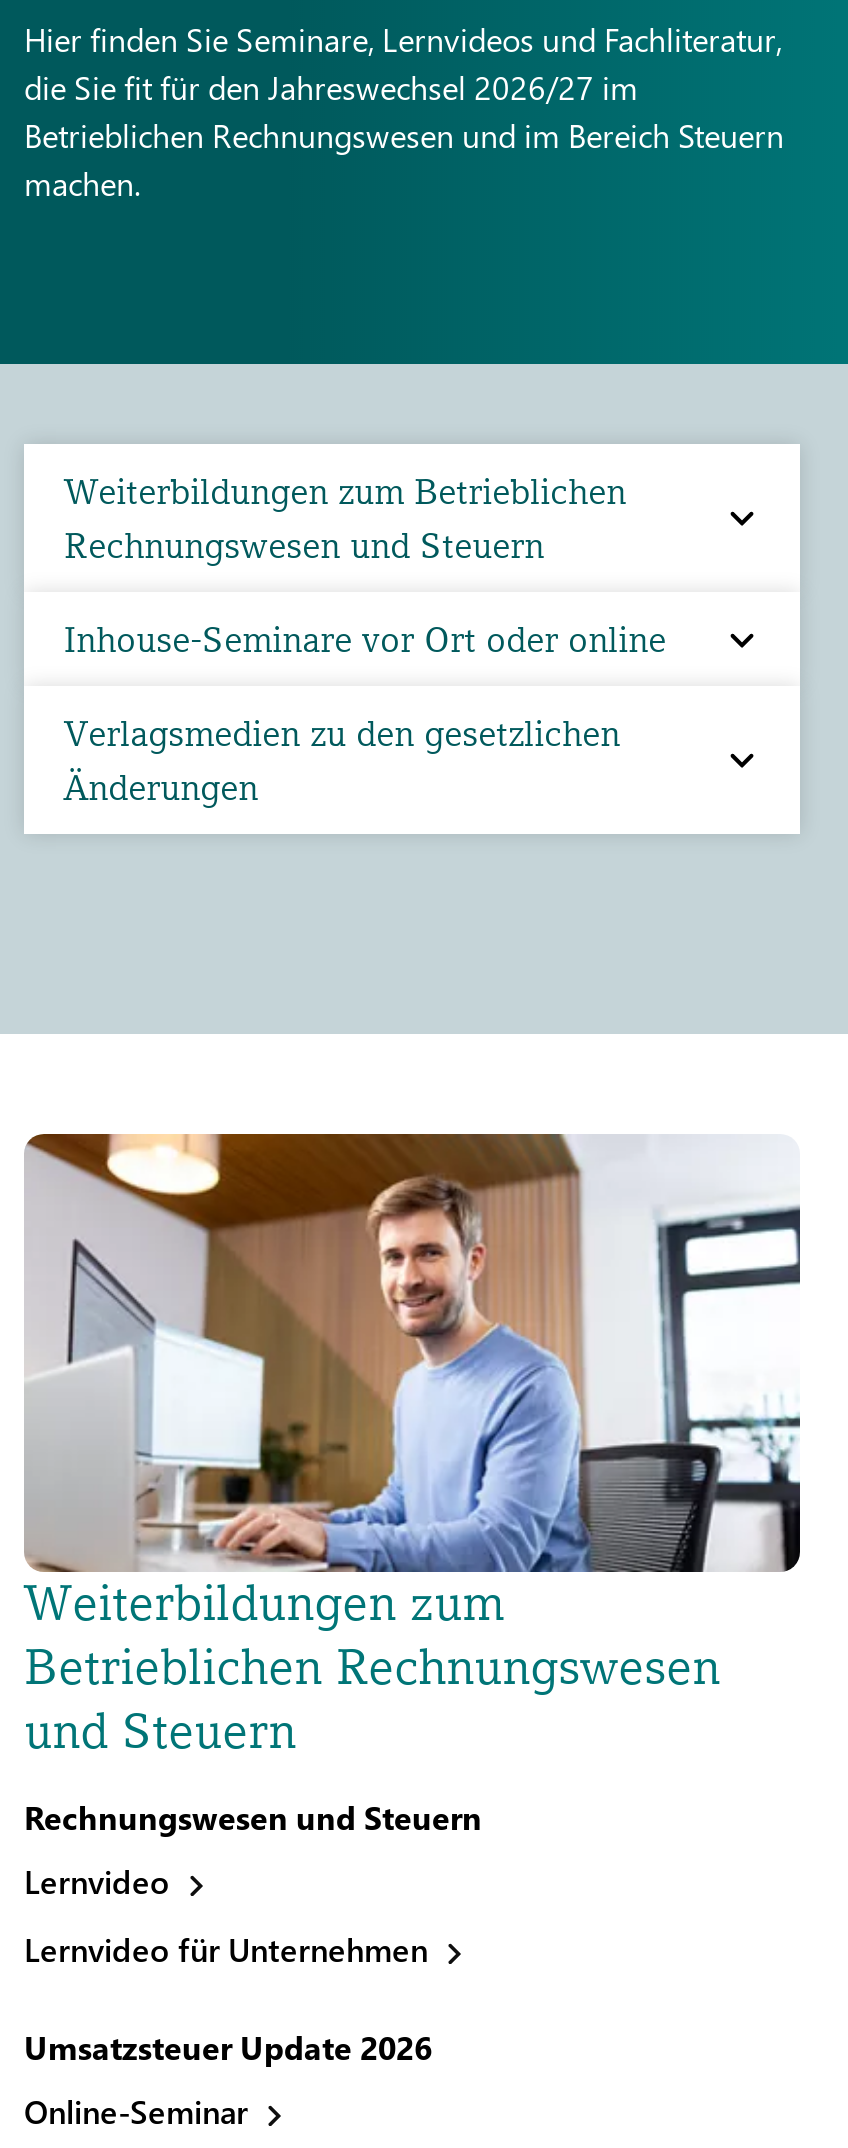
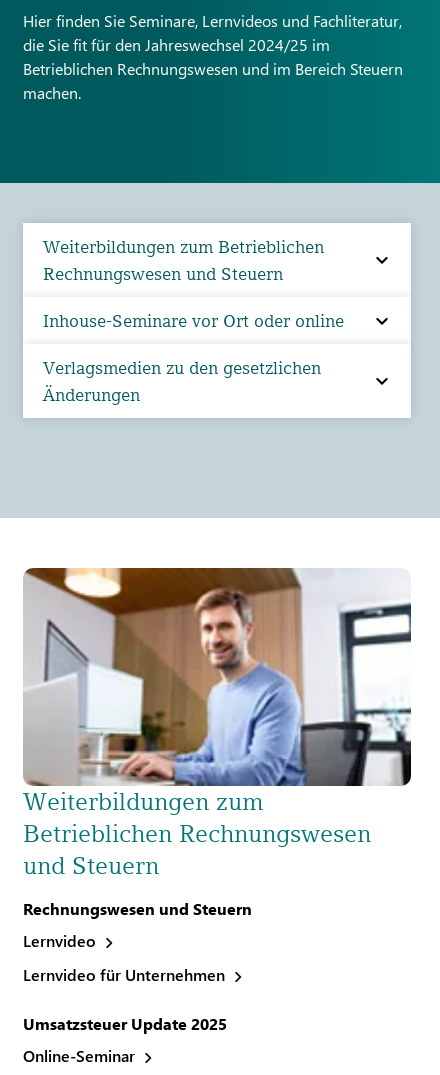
[24,66,638,108] die Sie fit für den Jahreswechsel 2026/27 im -> [23,34,330,55] die Sie fit für den Jahreswechsel 2024/25 im
[24,2026,432,2068] Umsatzsteuer Update 2026 -> [23,1013,227,1034] Umsatzsteuer Update 2025

